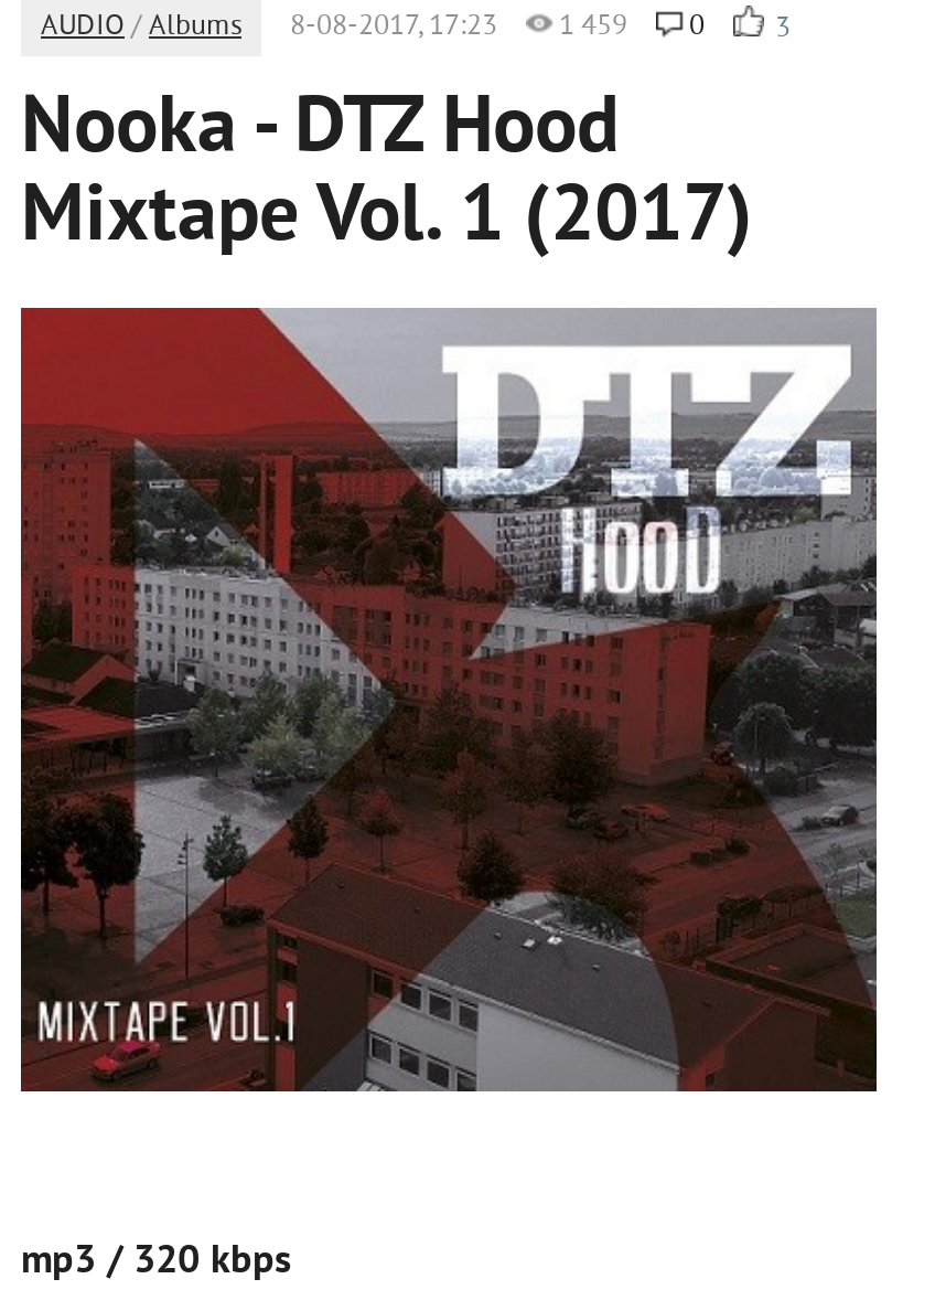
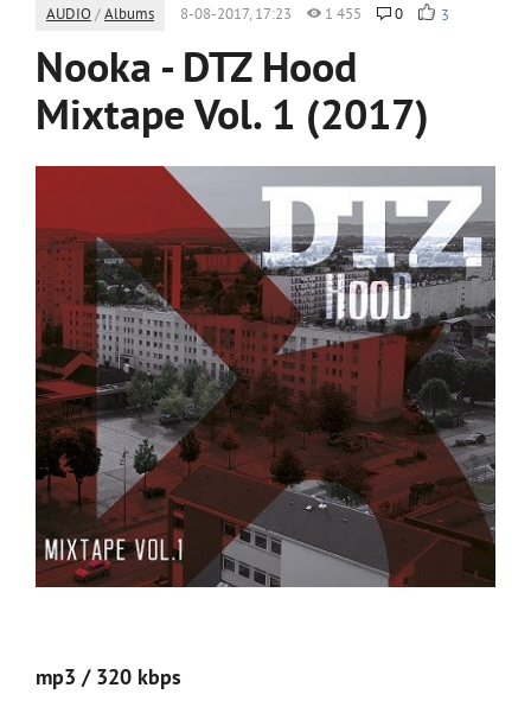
[41,10,791,47] AUDIO / Albums 8-08-2017, 17:23 1 459 0 3 -> [46,6,449,26] AUDIO / Albums 8-08-2017, 17:23 1 455 0 3

